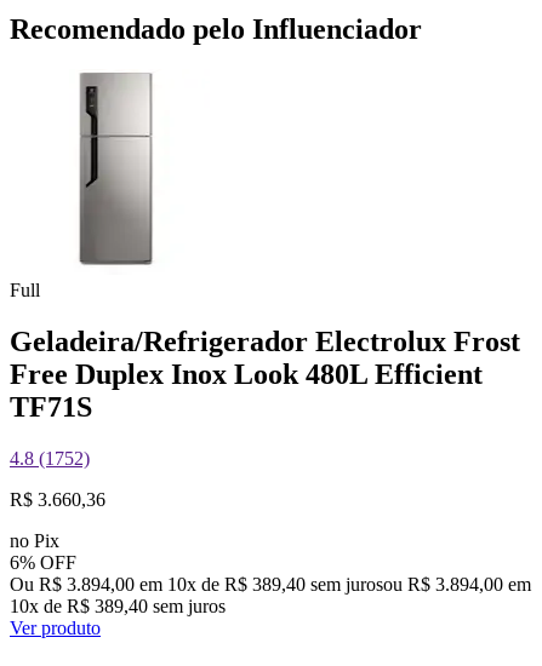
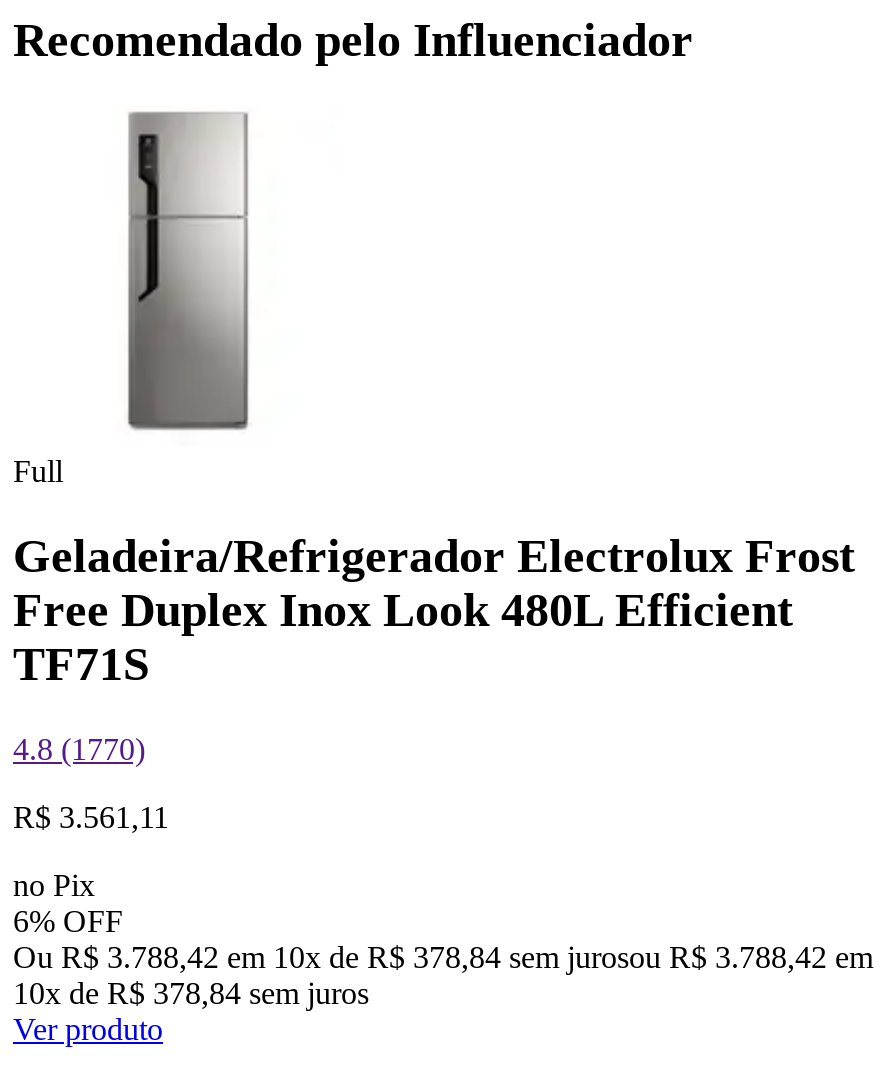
[10,448,90,469] 4.8 (1752) -> [13,733,145,767] 4.8 (1770)
[10,490,105,510] R$ 3.660,36 -> [13,801,169,835] R$ 3.561,11
[10,574,531,595] Ou R$ 3.894,00 em 10x de R$ 389,40 sem jurosou R$ 3.894,00 em -> [13,941,873,975] Ou R$ 3.788,42 em 10x de R$ 378,84 sem jurosou R$ 3.788,42 em
[10,596,226,617] 10x de R$ 389,40 sem juros -> [13,977,369,1011] 10x de R$ 378,84 sem juros

